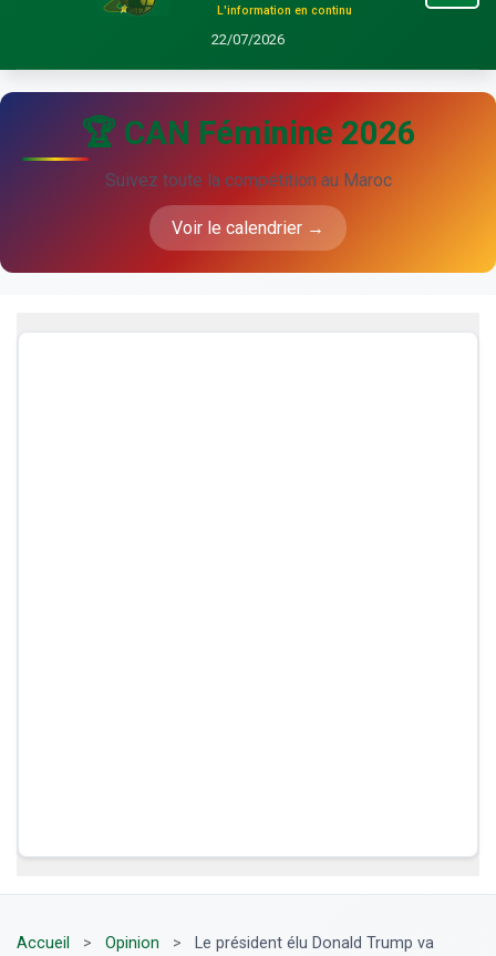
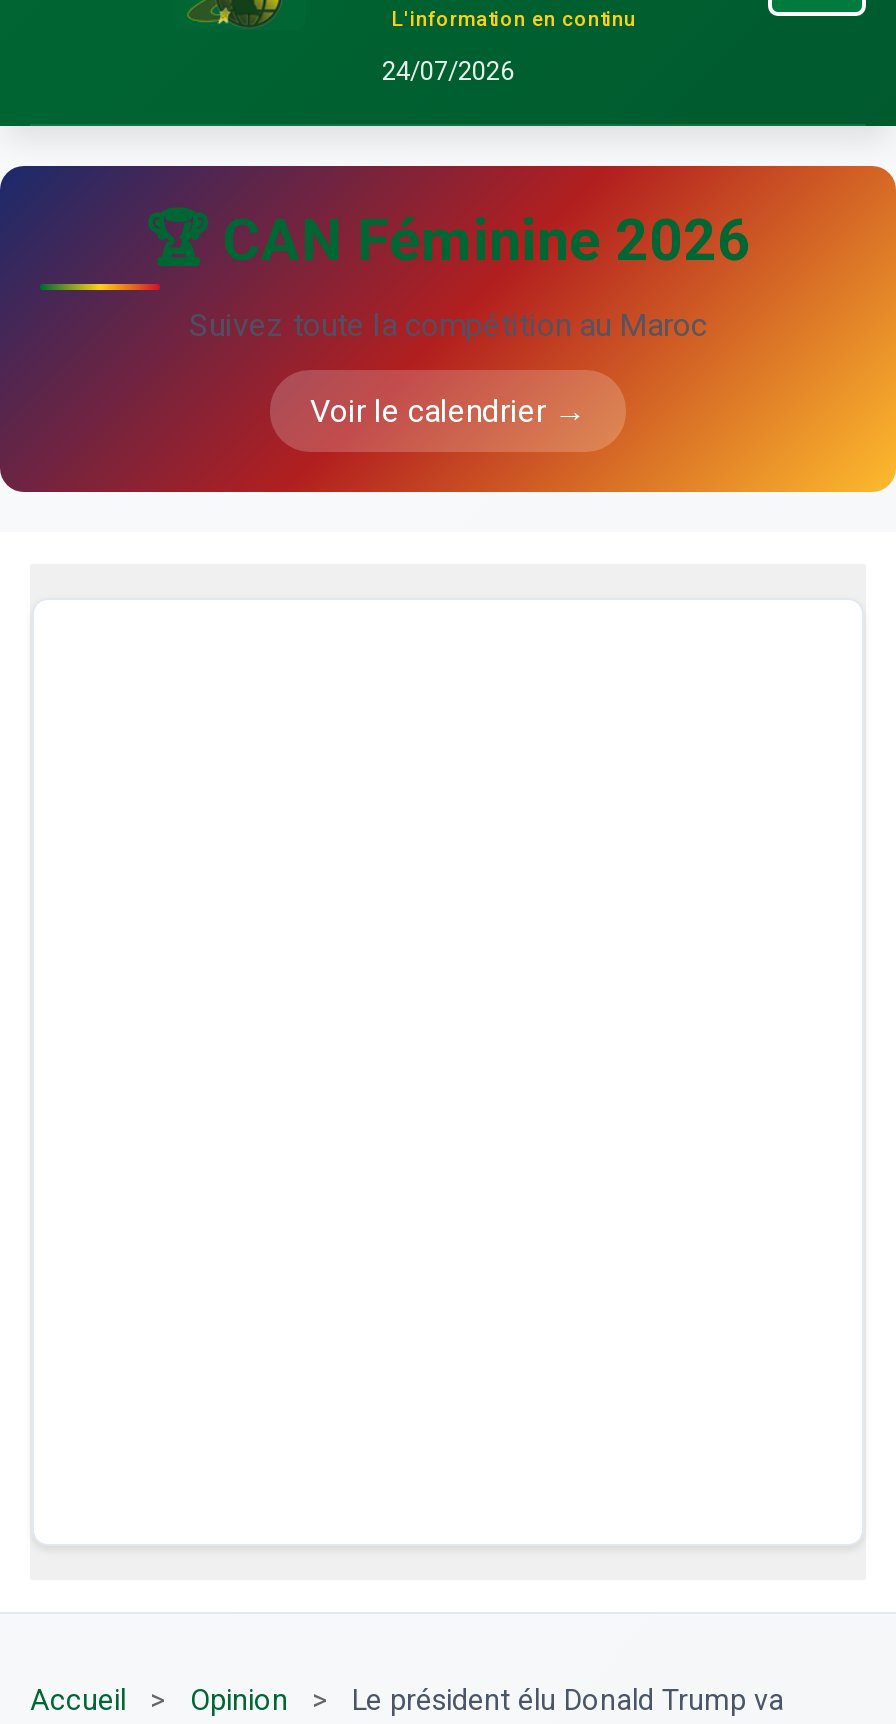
[211,31,285,48] 22/07/2026 -> [382,56,514,86] 24/07/2026

